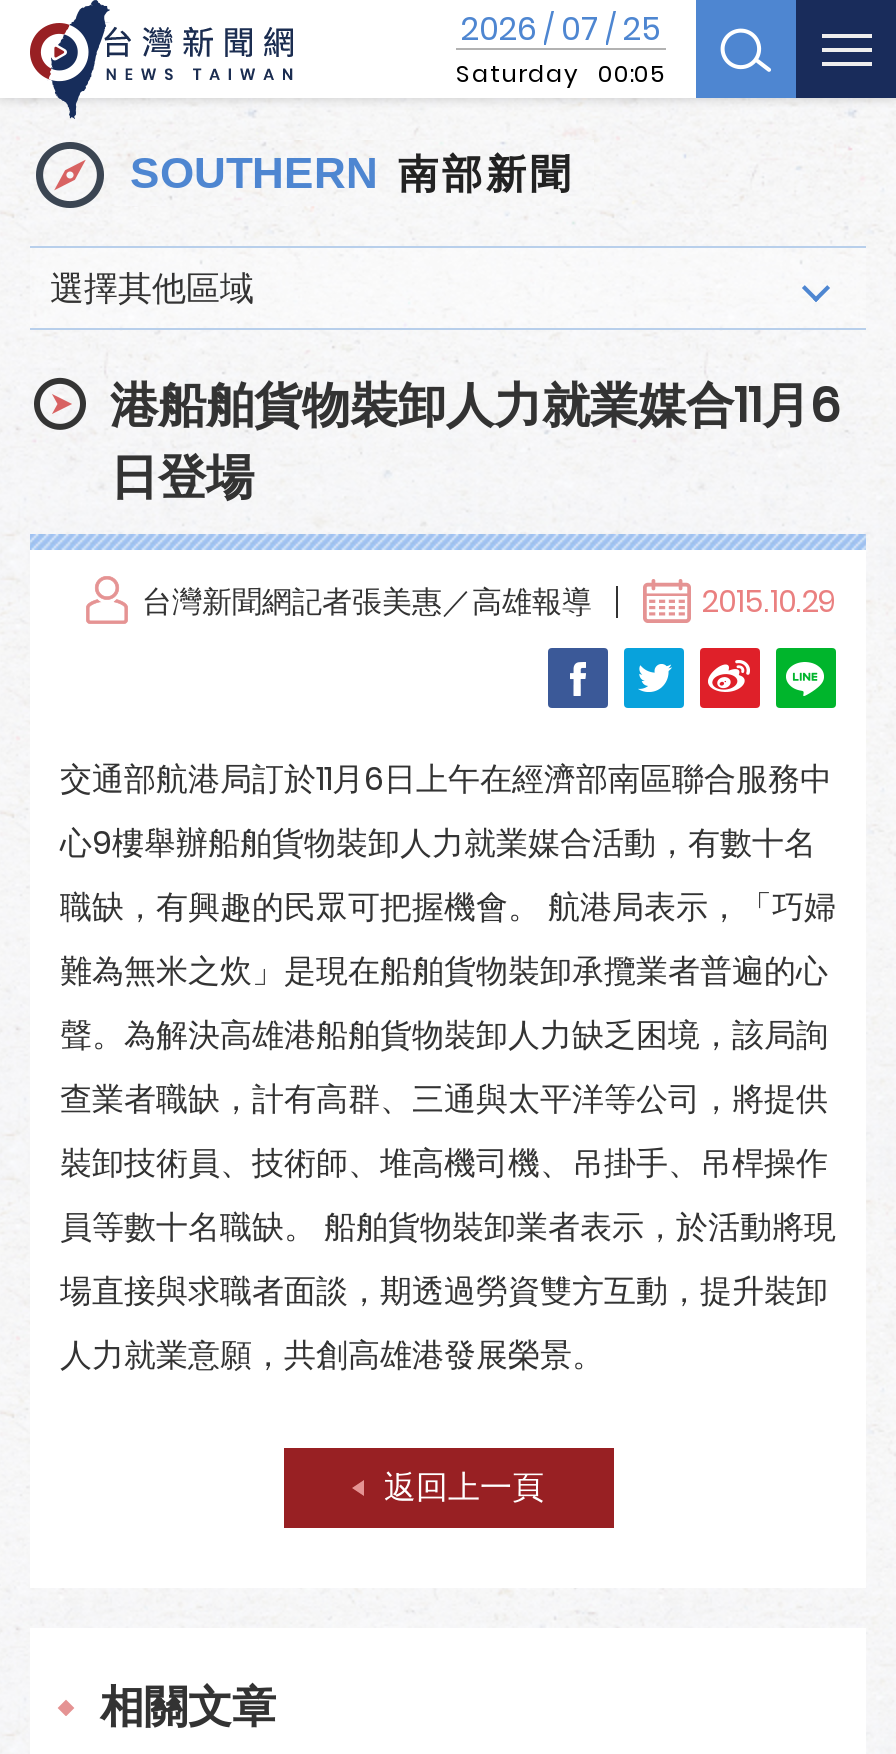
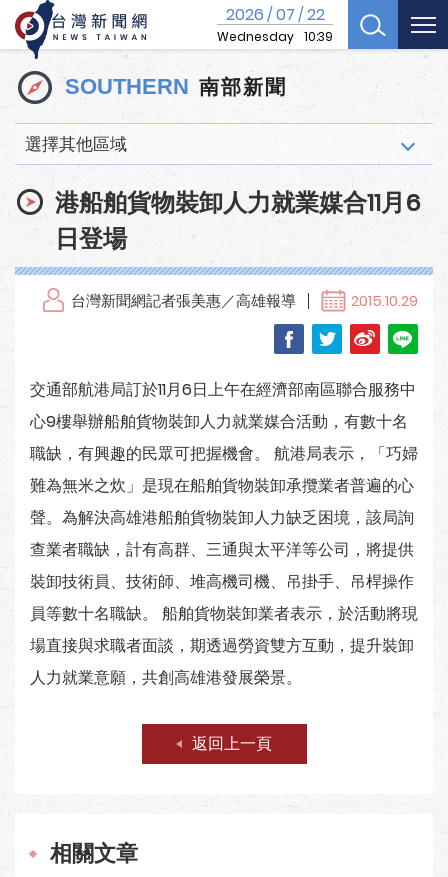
[456,6,666,90] 2026 / 07 / 25 | Saturday 00:05 -> [217,3,333,45] 2026 / 07 / 22 | Wednesday 10:39

